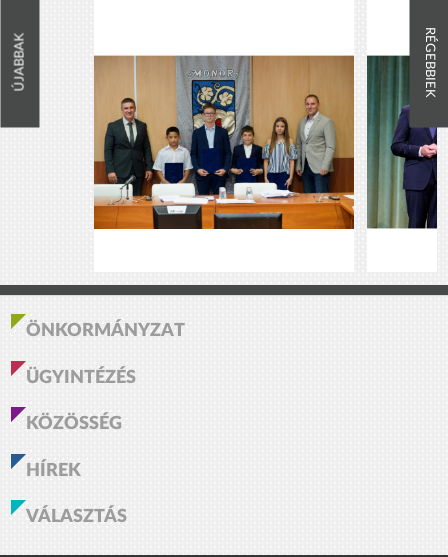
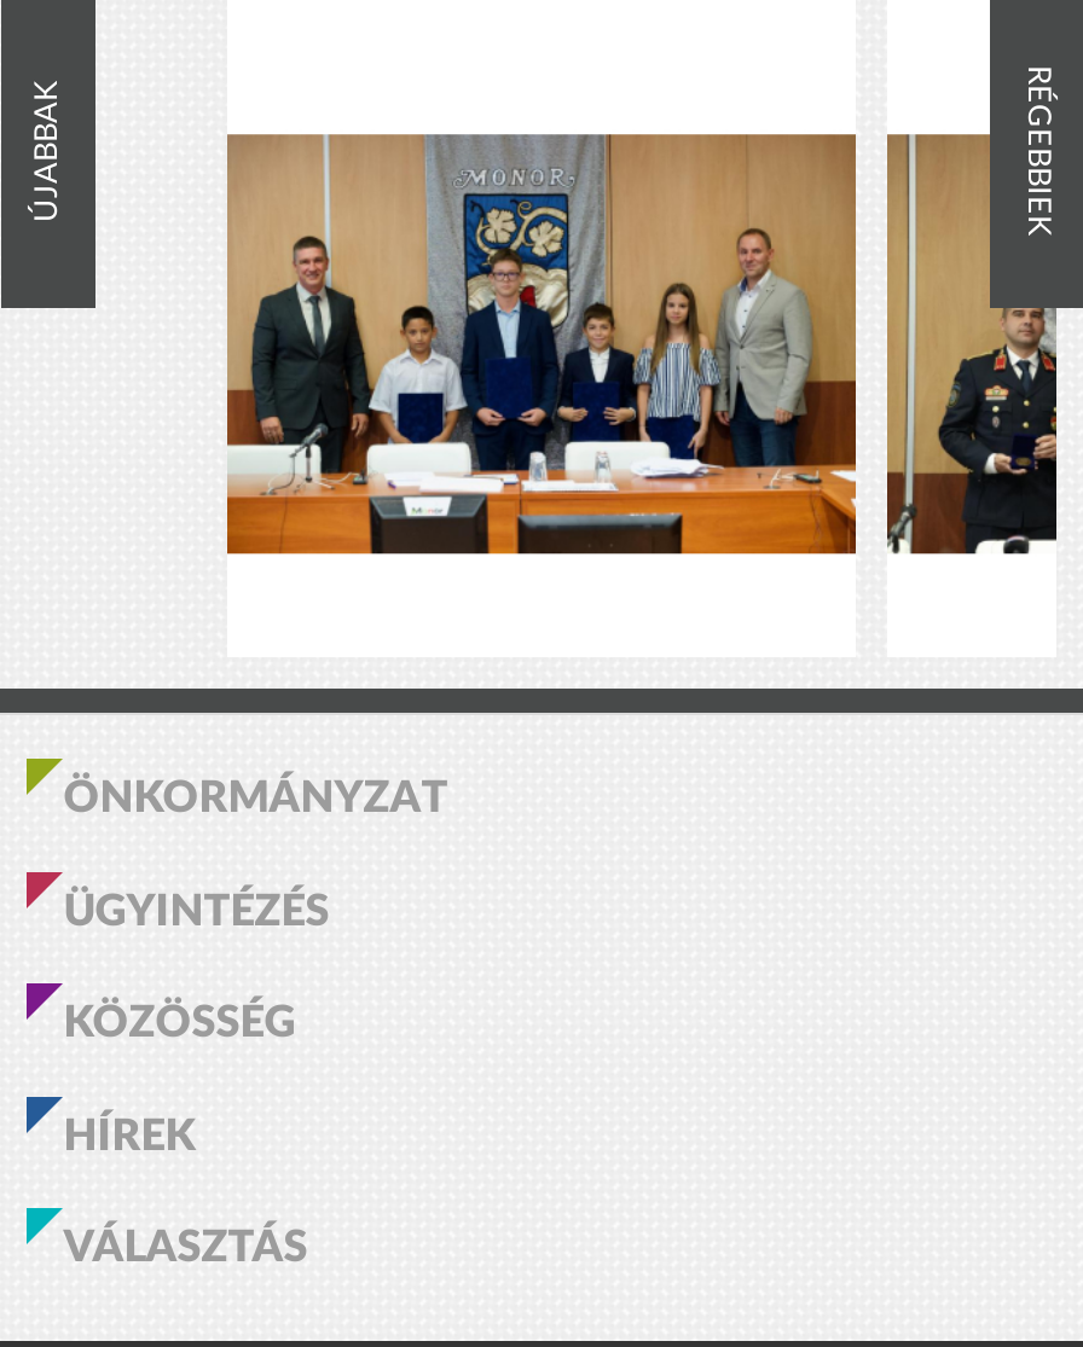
[366,55,438,230] [image] -> [885,133,1059,556] [image]

